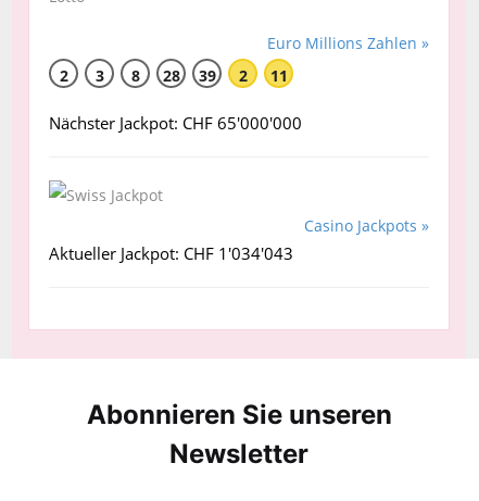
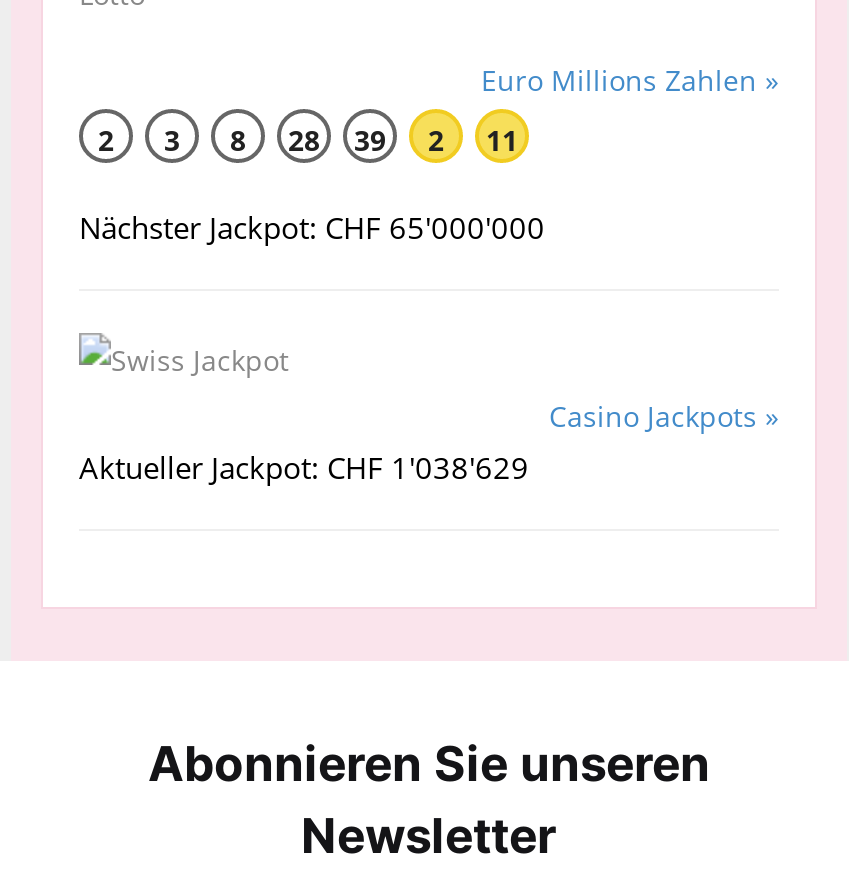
[49,243,293,265] Aktueller Jackpot: CHF 1'034'043 -> [79,447,529,487] Aktueller Jackpot: CHF 1'038'629

